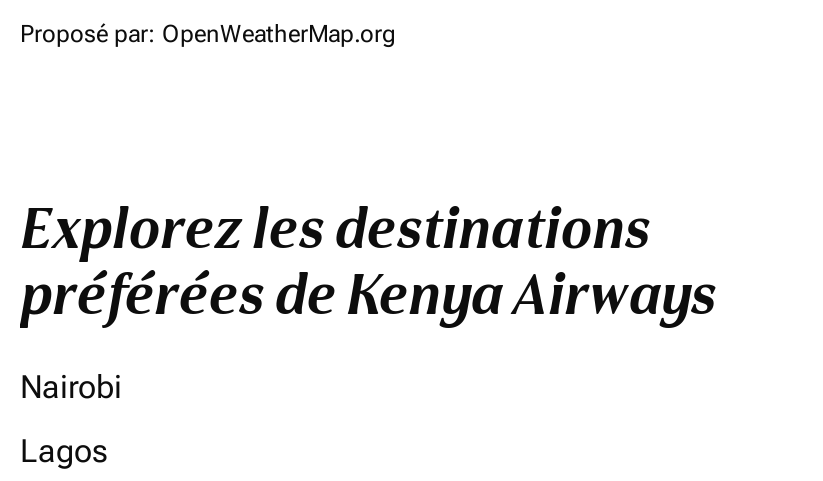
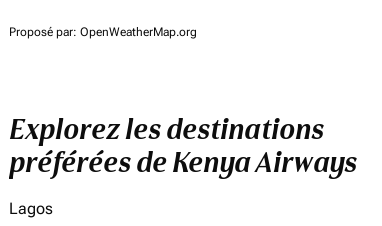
[20,369,122,407] Nairobi -> none

